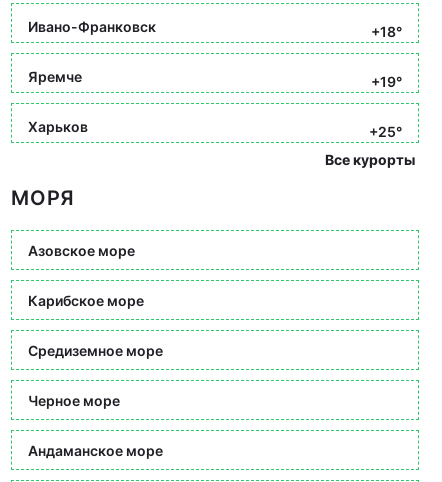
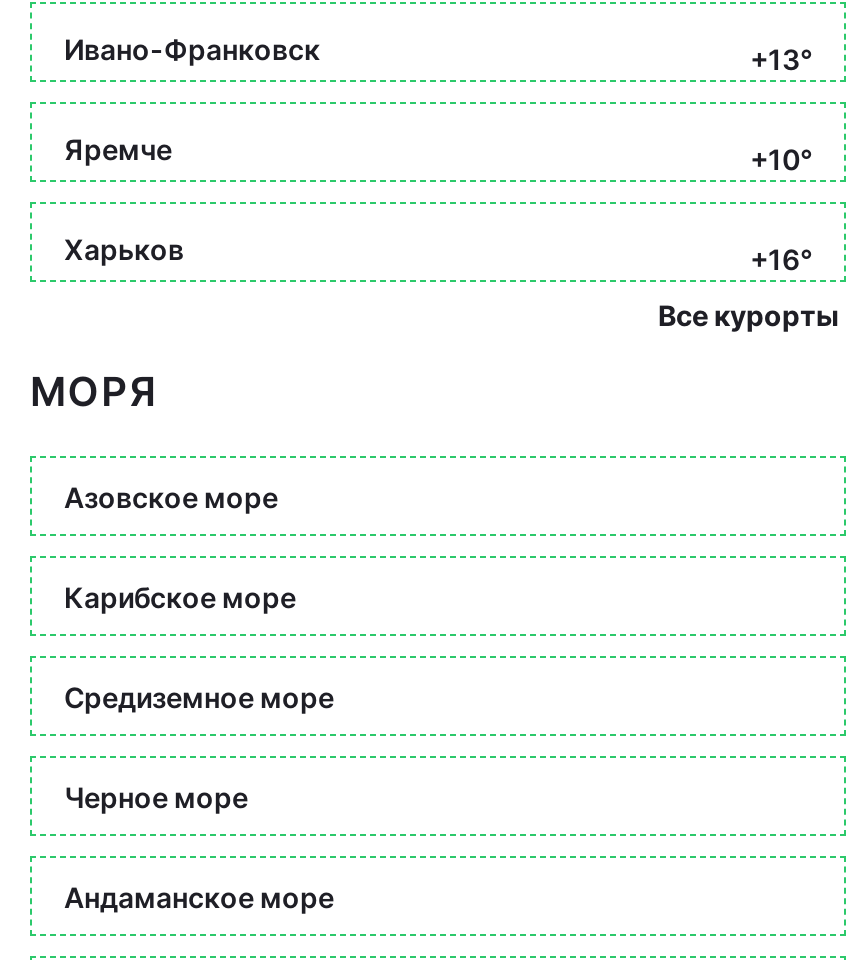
[371,23,402,40] +18° -> [750,42,812,76] +13°
[371,73,402,90] +19° -> [750,142,812,176] +10°
[369,123,402,140] +25° -> [750,242,812,276] +16°

